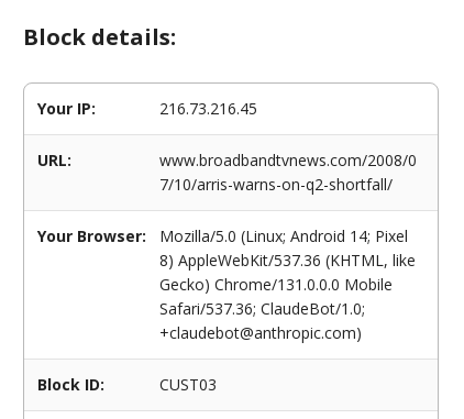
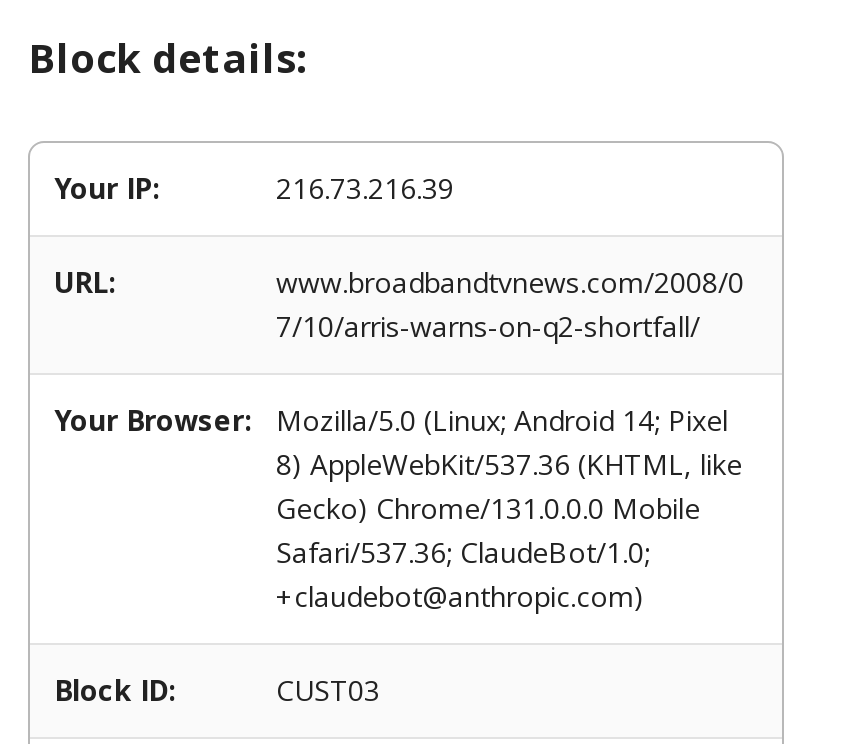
[159,98,257,119] 216.73.216.45 -> [276,169,454,207] 216.73.216.39

